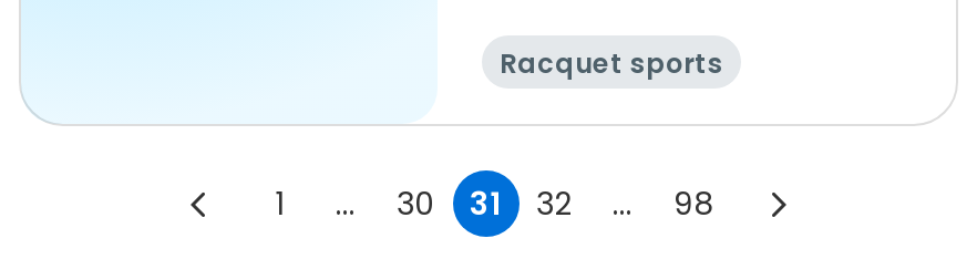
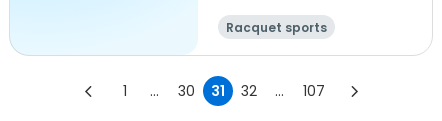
[673,182,713,226] 98 -> [302,81,324,101] 107

